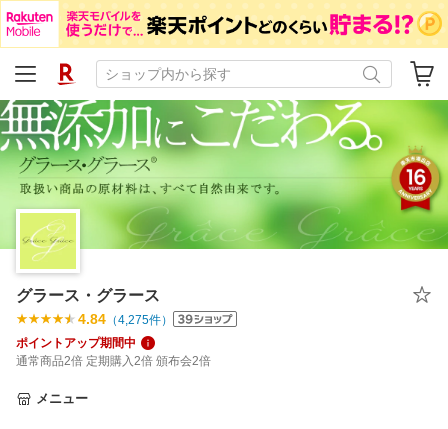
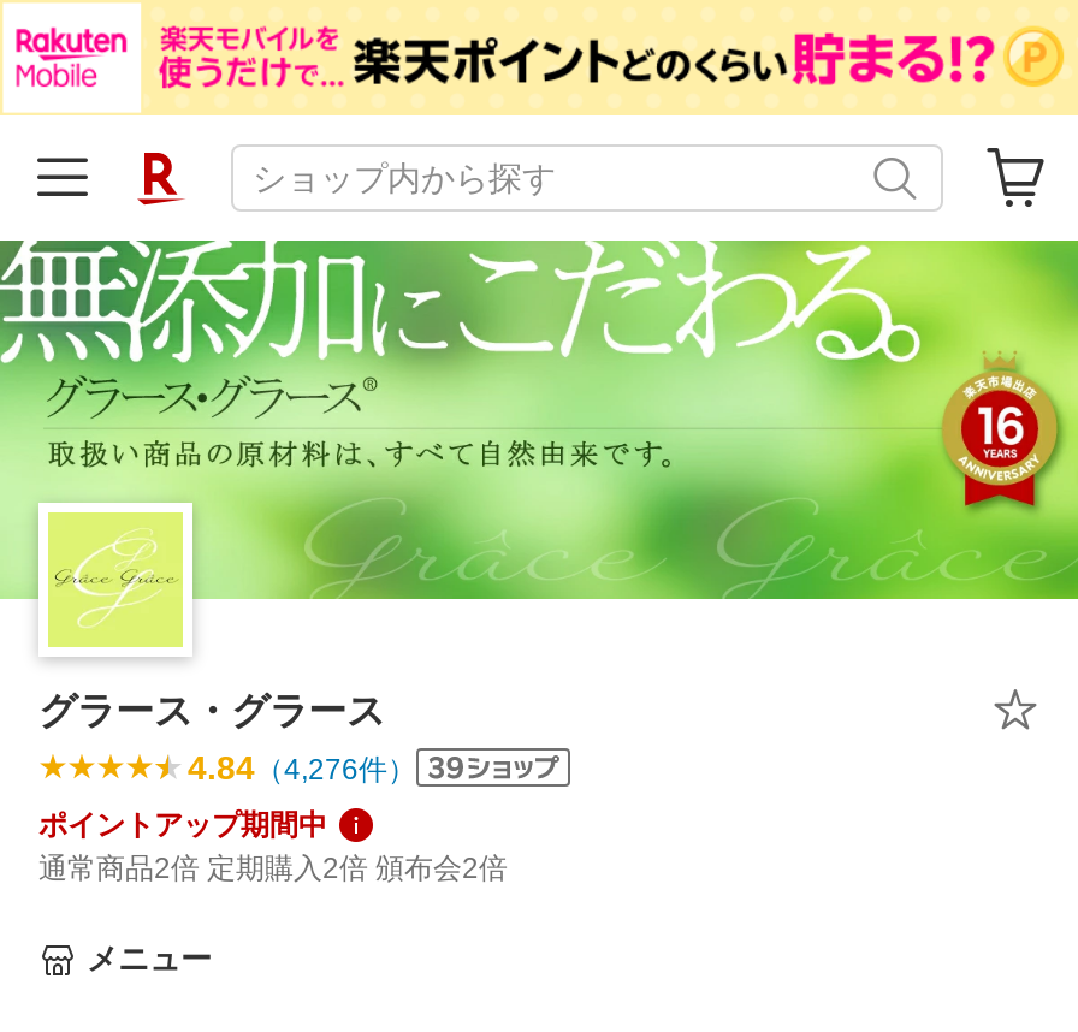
[78,311,173,327] 4.84（4,275件） -> [188,748,416,787] 4.84（4,276件）

